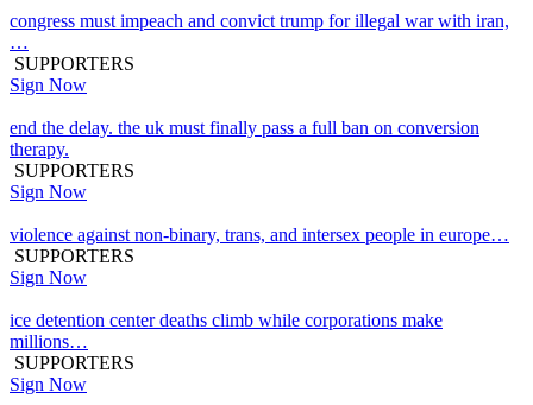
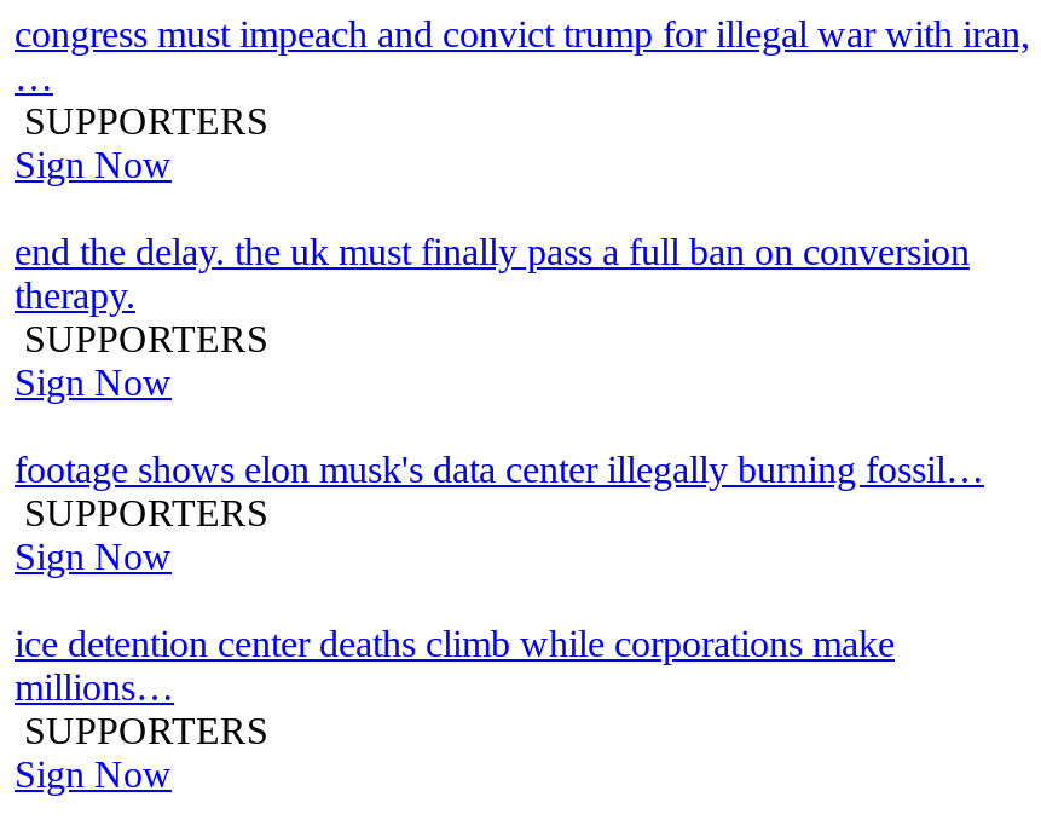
[10,224,509,245] violence against non-binary, trans, and intersex people in europe… -> [15,449,984,490] footage shows elon musk's data center illegally burning fossil…

